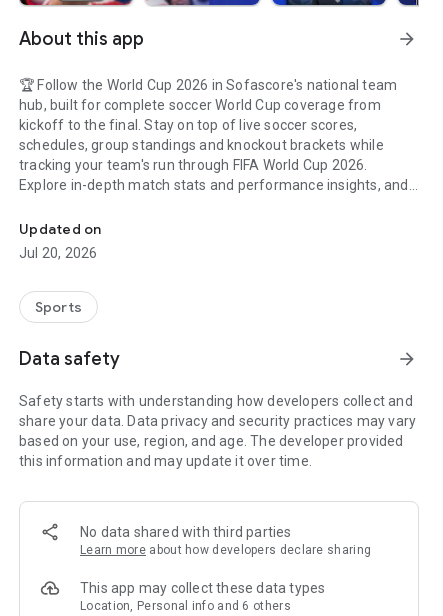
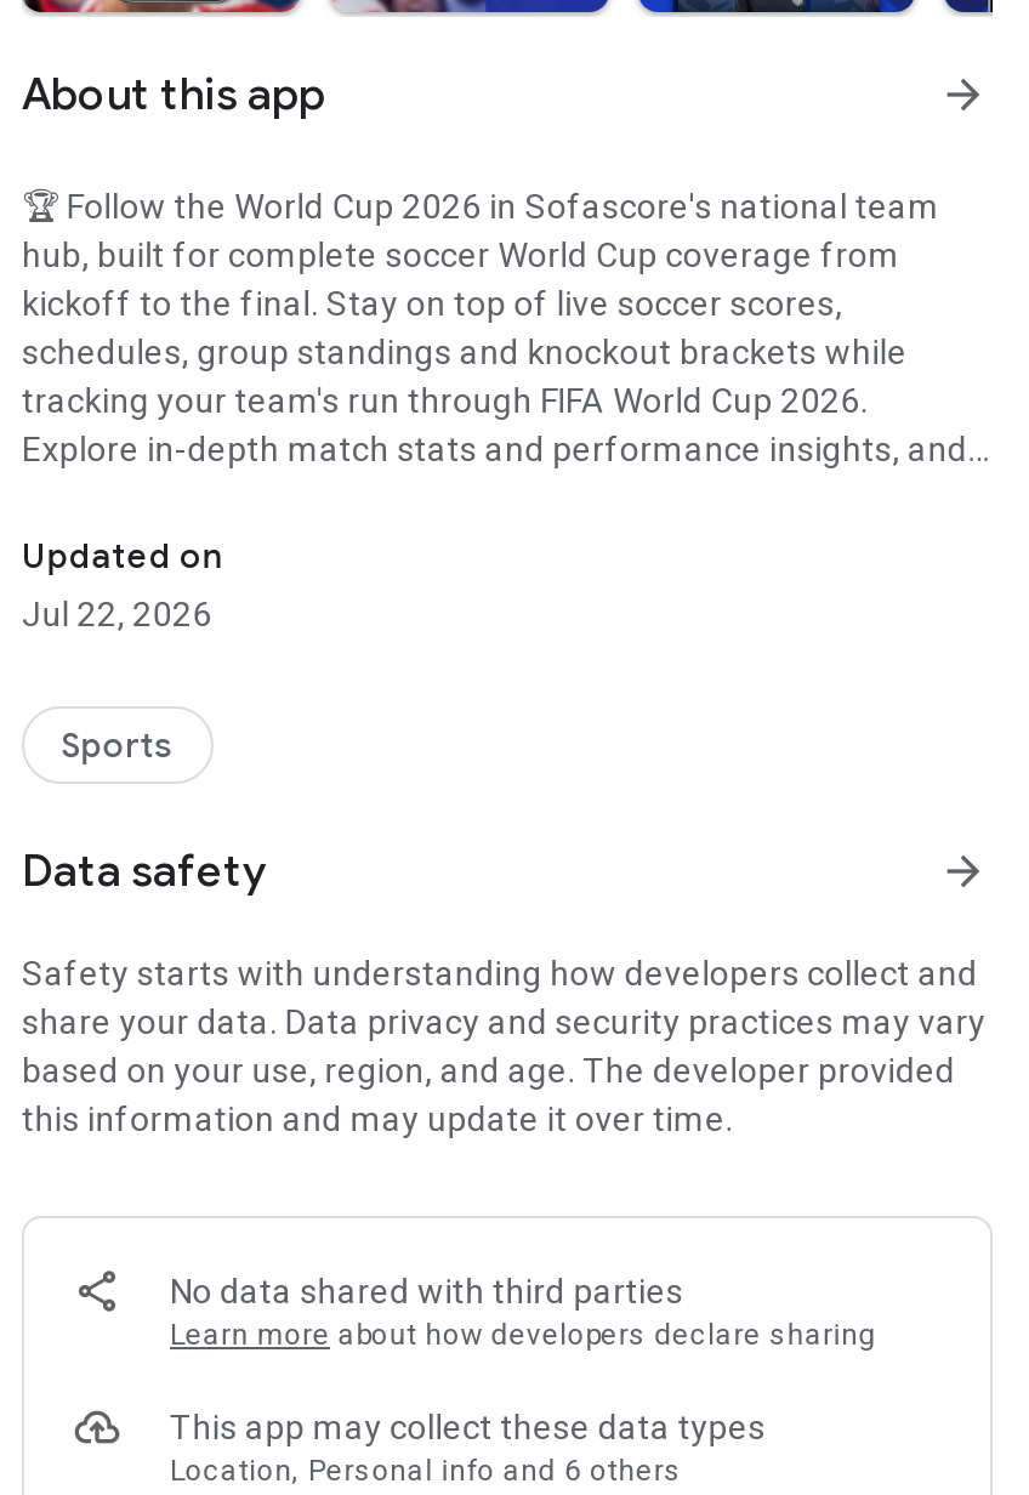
[19,245,97,261] Jul 20, 2026 -> [22,595,212,633] Jul 22, 2026

